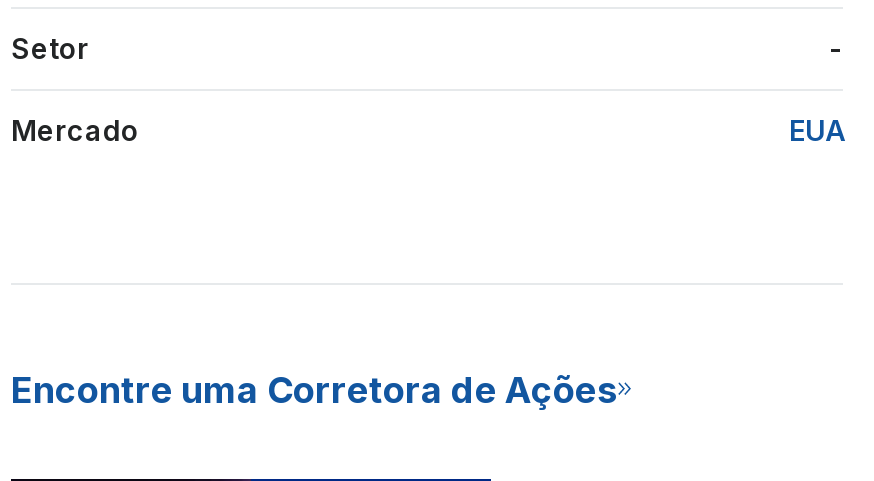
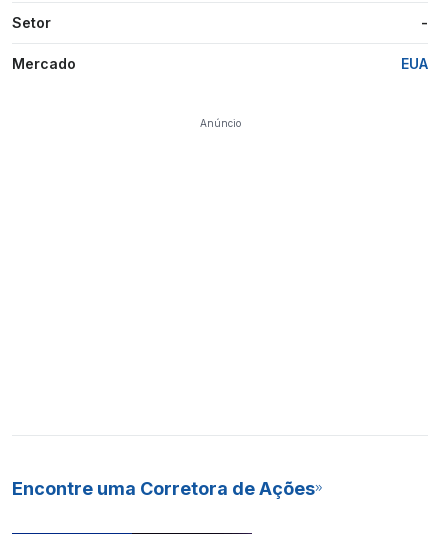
none -> [199,117,240,129] Anúncio

